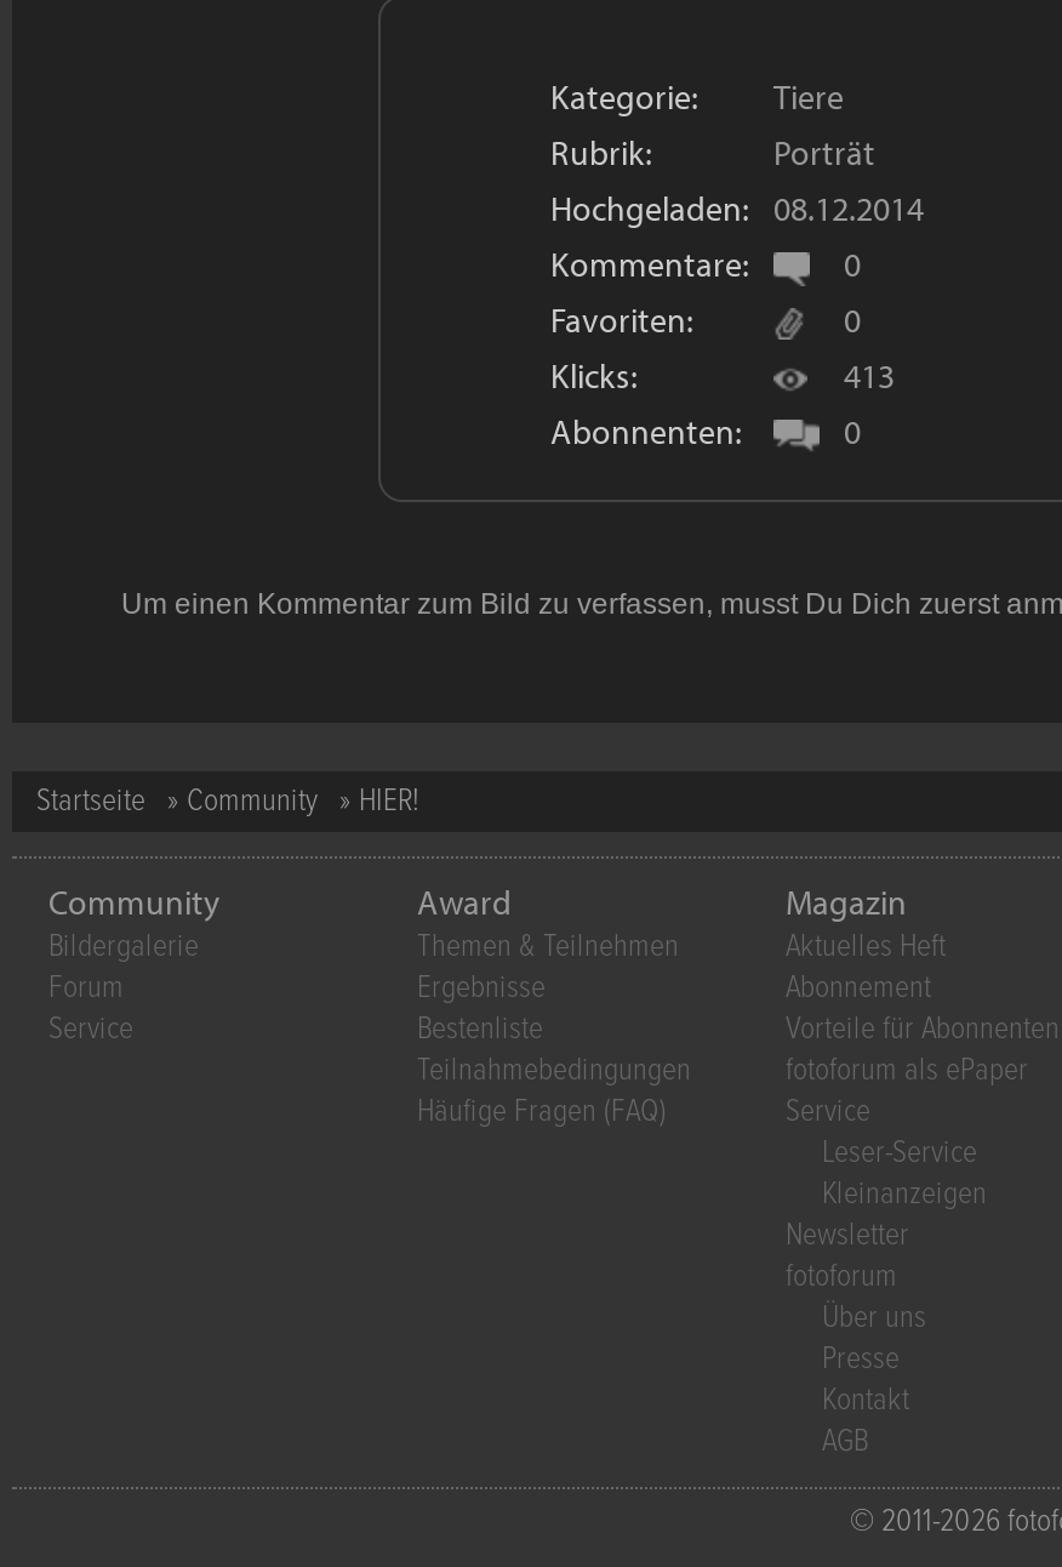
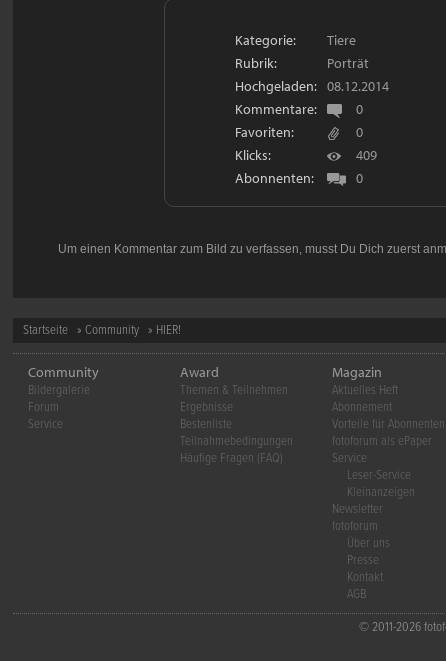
[844,354,895,398] 413 -> [356,146,377,164] 409

